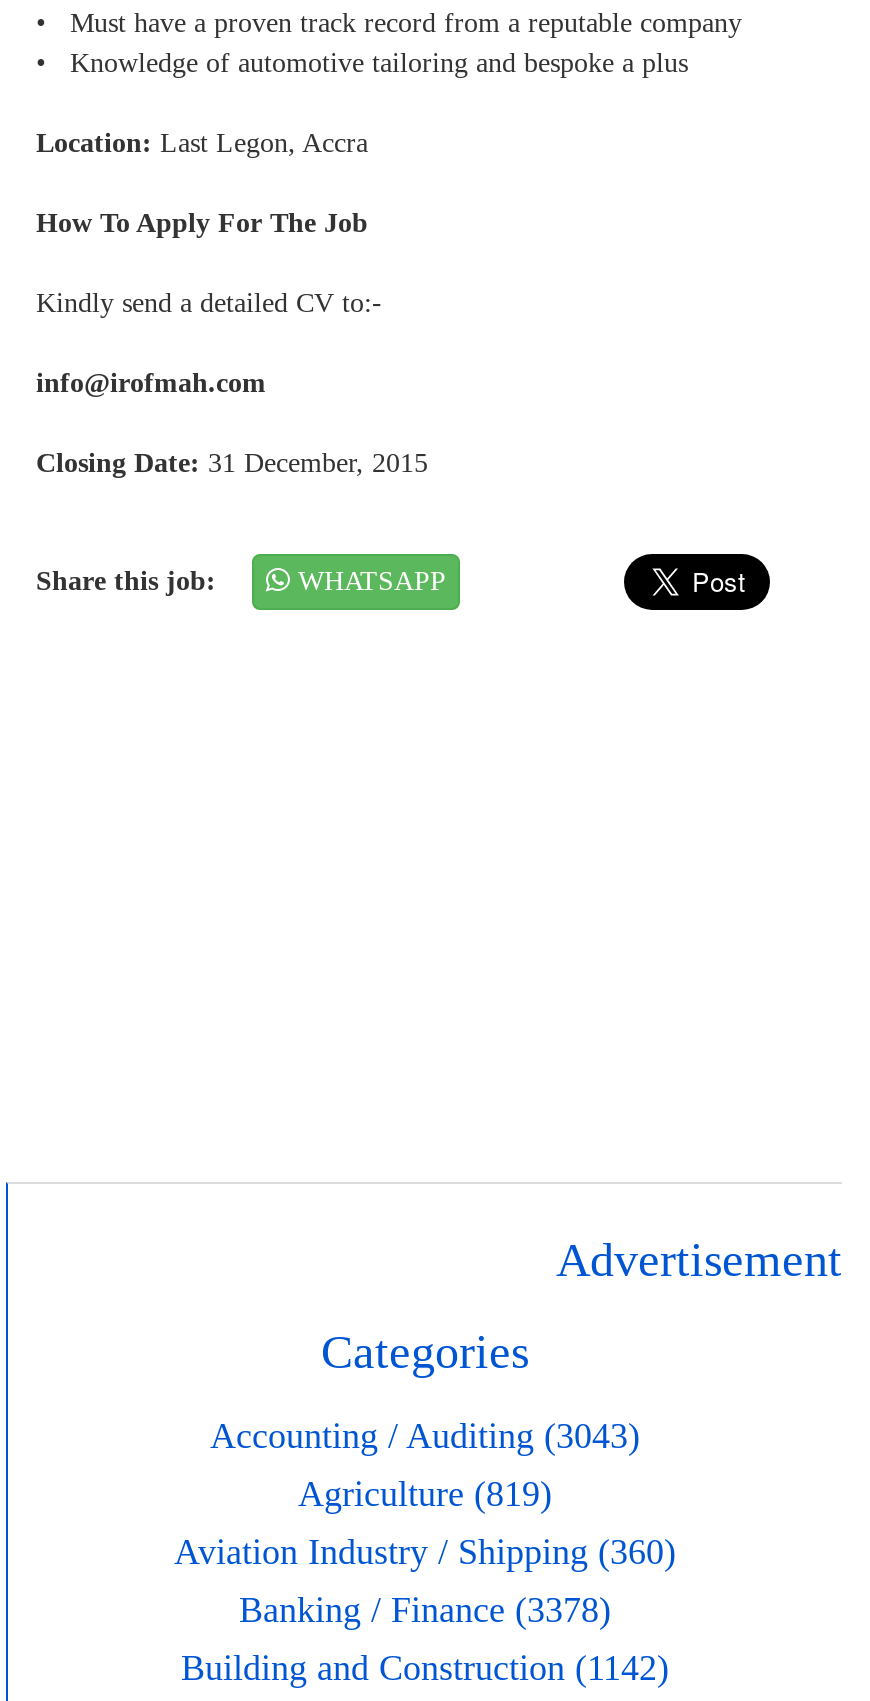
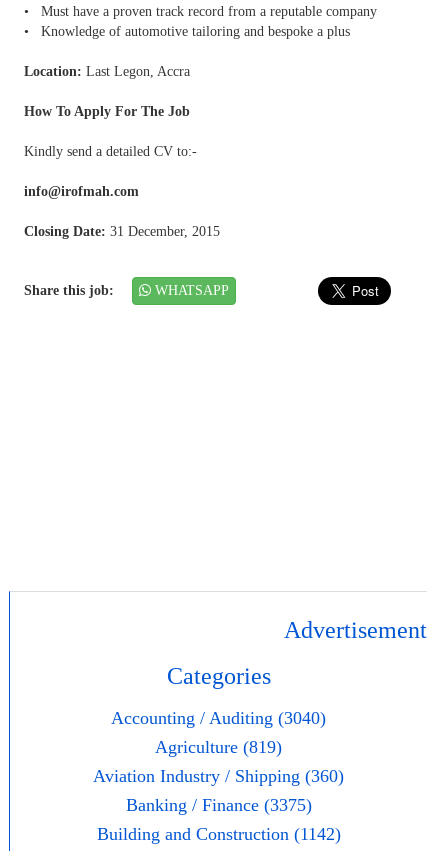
[210,1416,640,1456] Accounting / Auditing (3043) -> [111,708,326,728] Accounting / Auditing (3040)
[239,1590,611,1630] Banking / Finance (3378) -> [125,795,311,815] Banking / Finance (3375)

